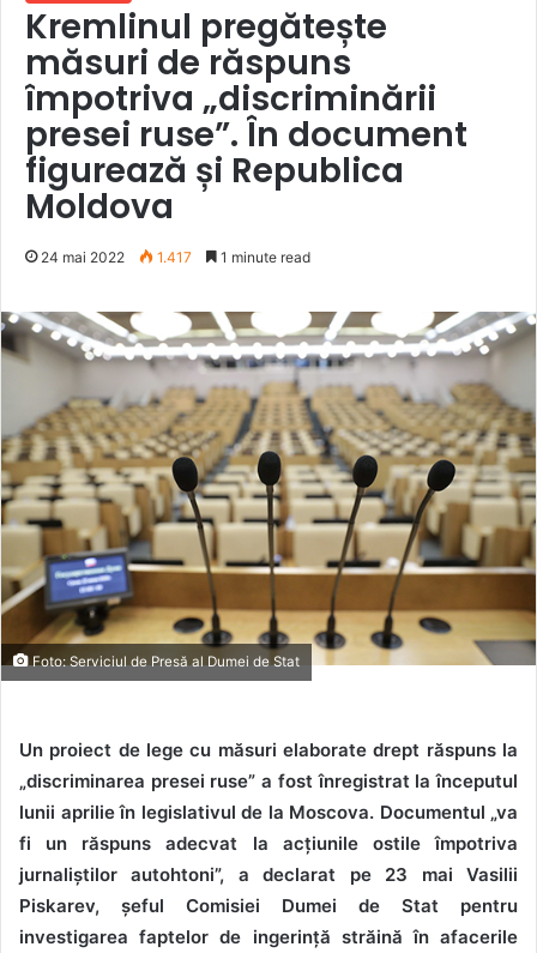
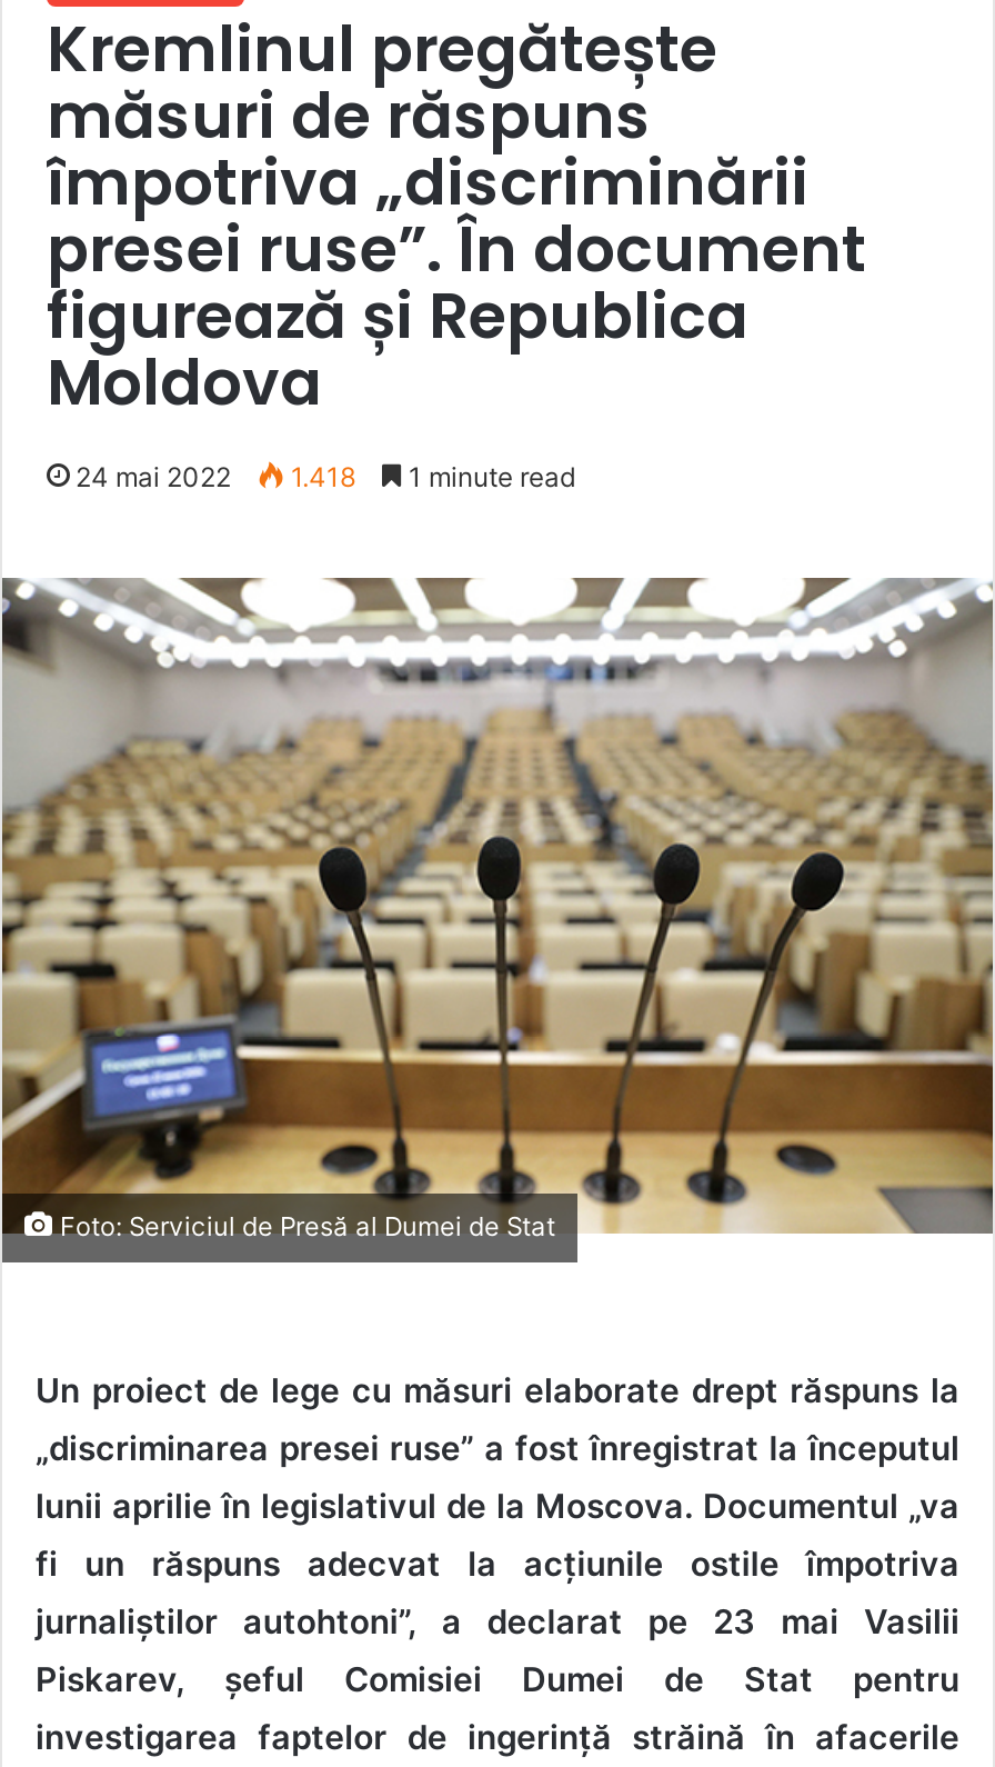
[41,248,310,266] 24 mai 2022 1.417 1 minute read -> [76,460,575,493] 24 mai 2022 1.418 1 minute read

